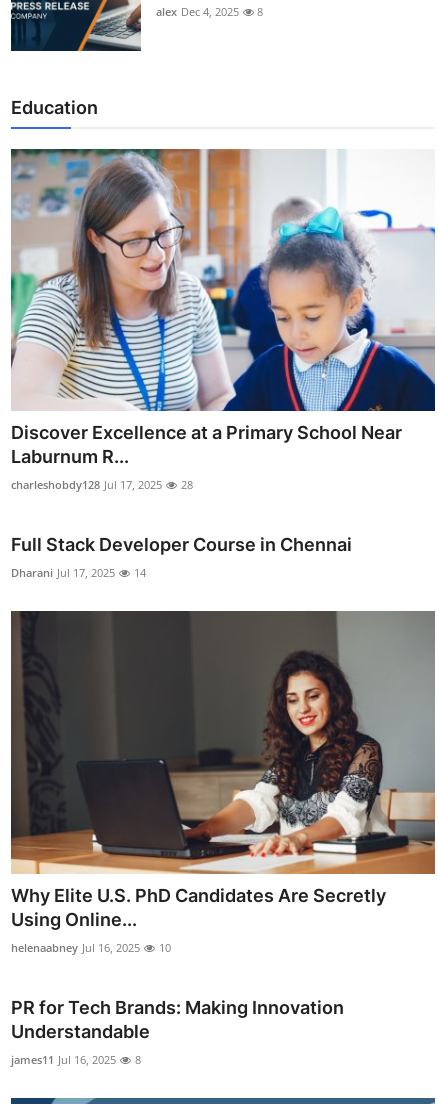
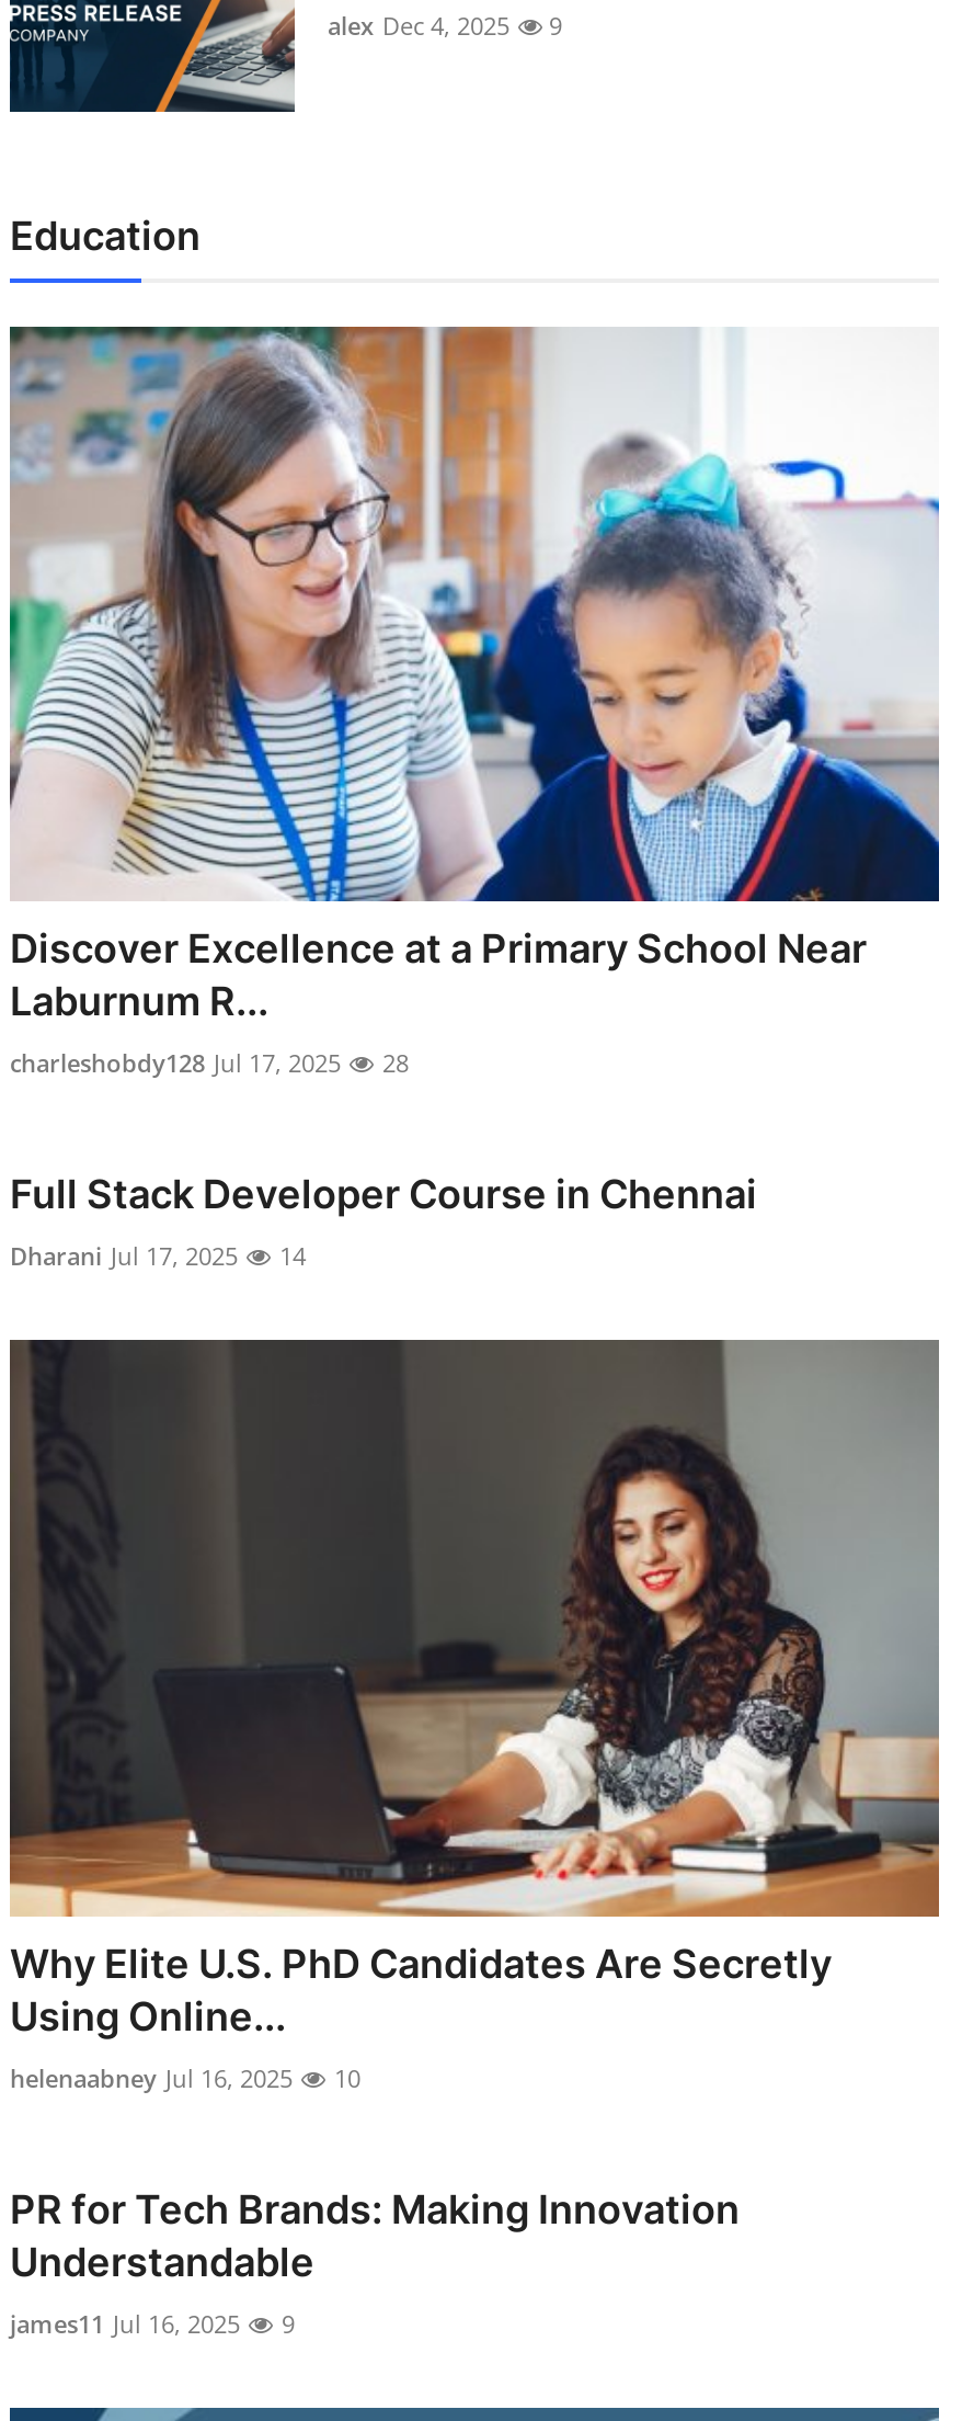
[156,4,263,19] alex Dec 4, 2025 8 -> [328,9,562,42] alex Dec 4, 2025 9
[11,1052,141,1067] james11 Jul 16, 2025 8 -> [10,2307,295,2340] james11 Jul 16, 2025 9

